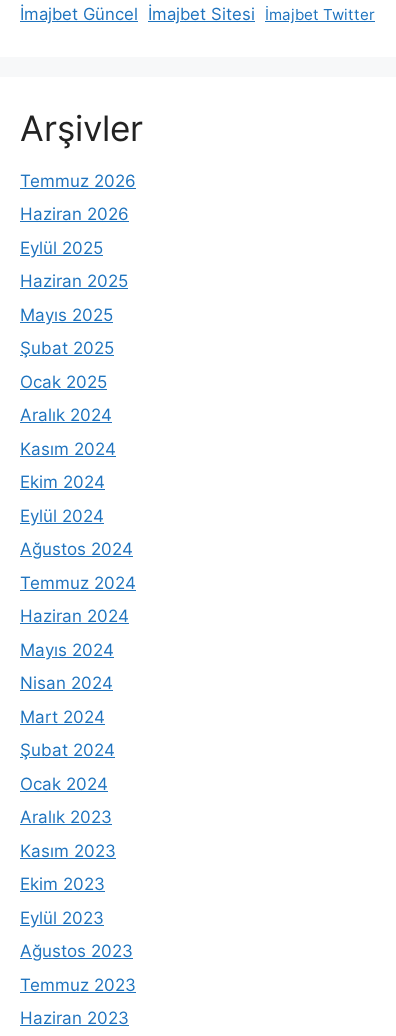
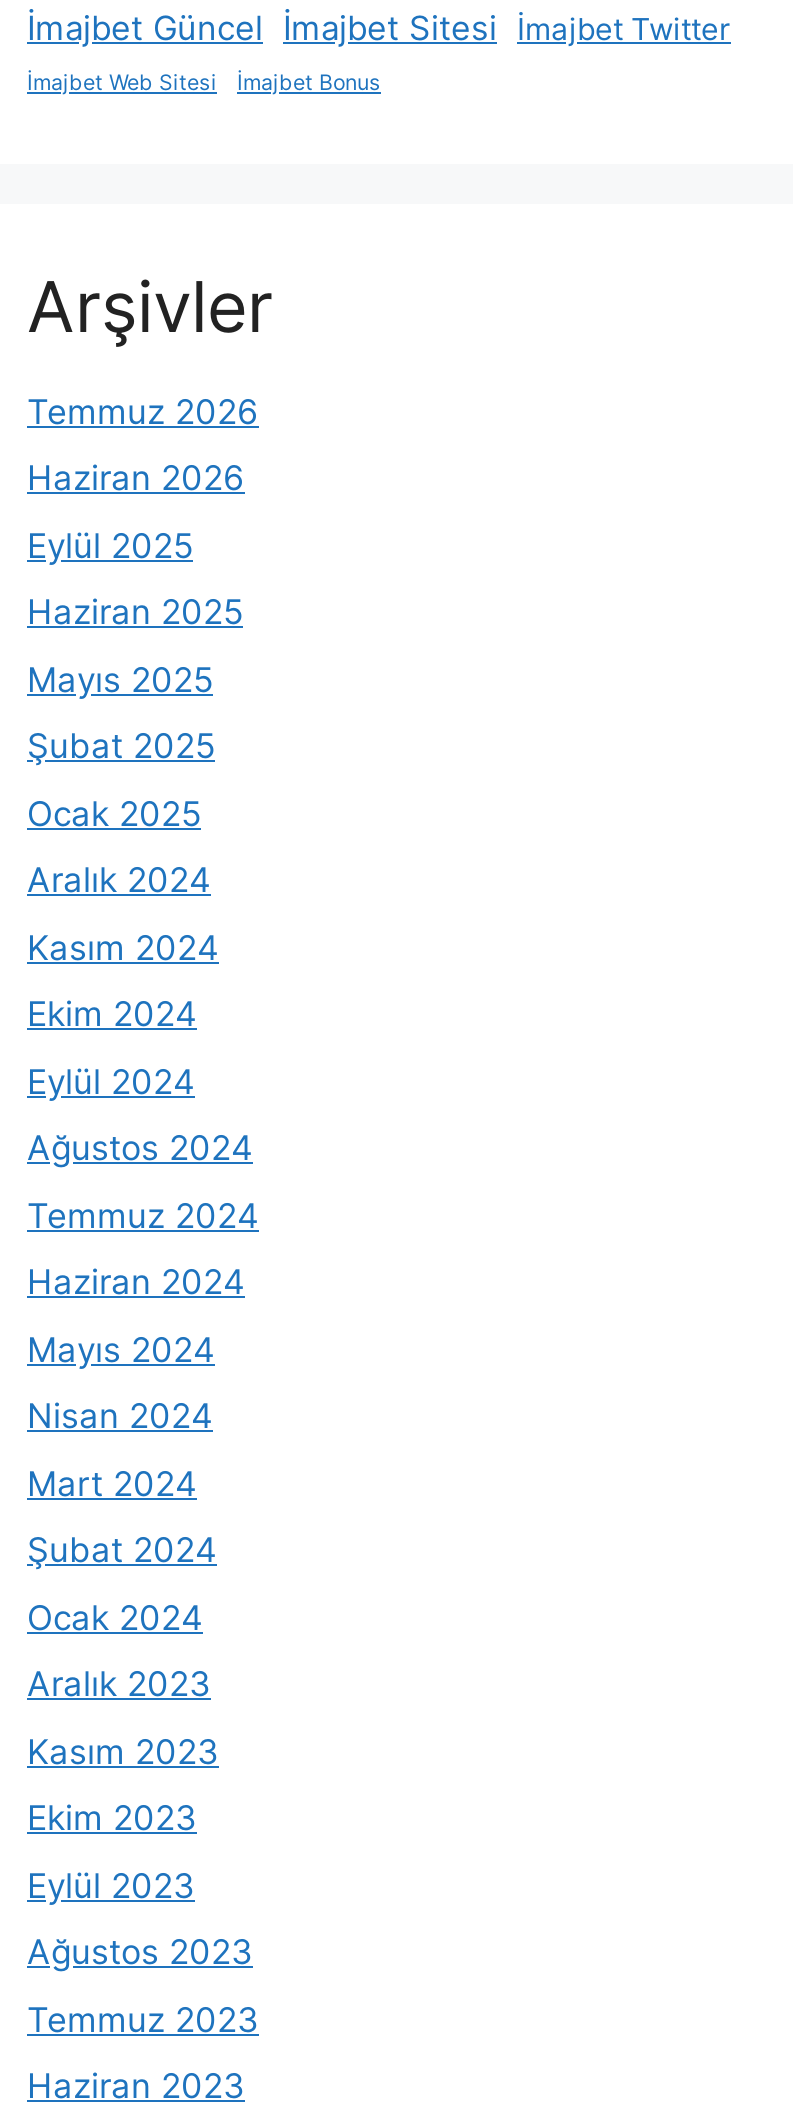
none -> [27,69,381,95] İmajbet Web Sitesi | İmajbet Bonus

